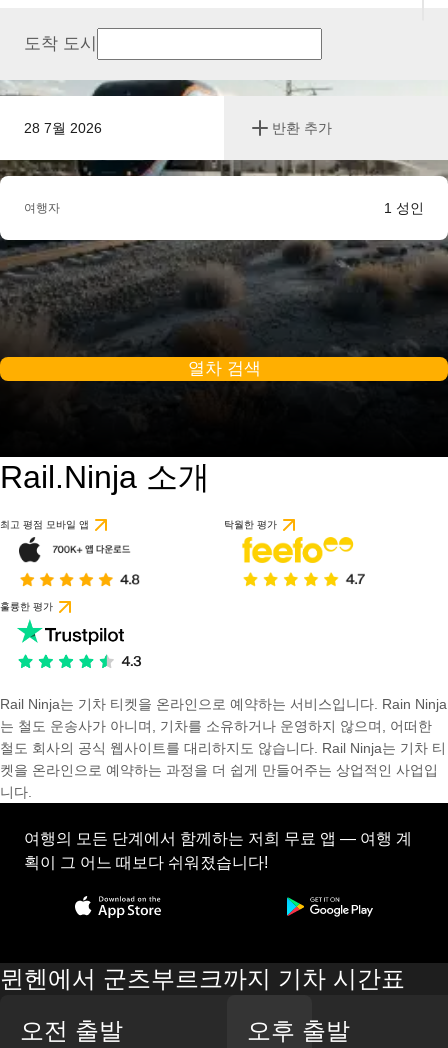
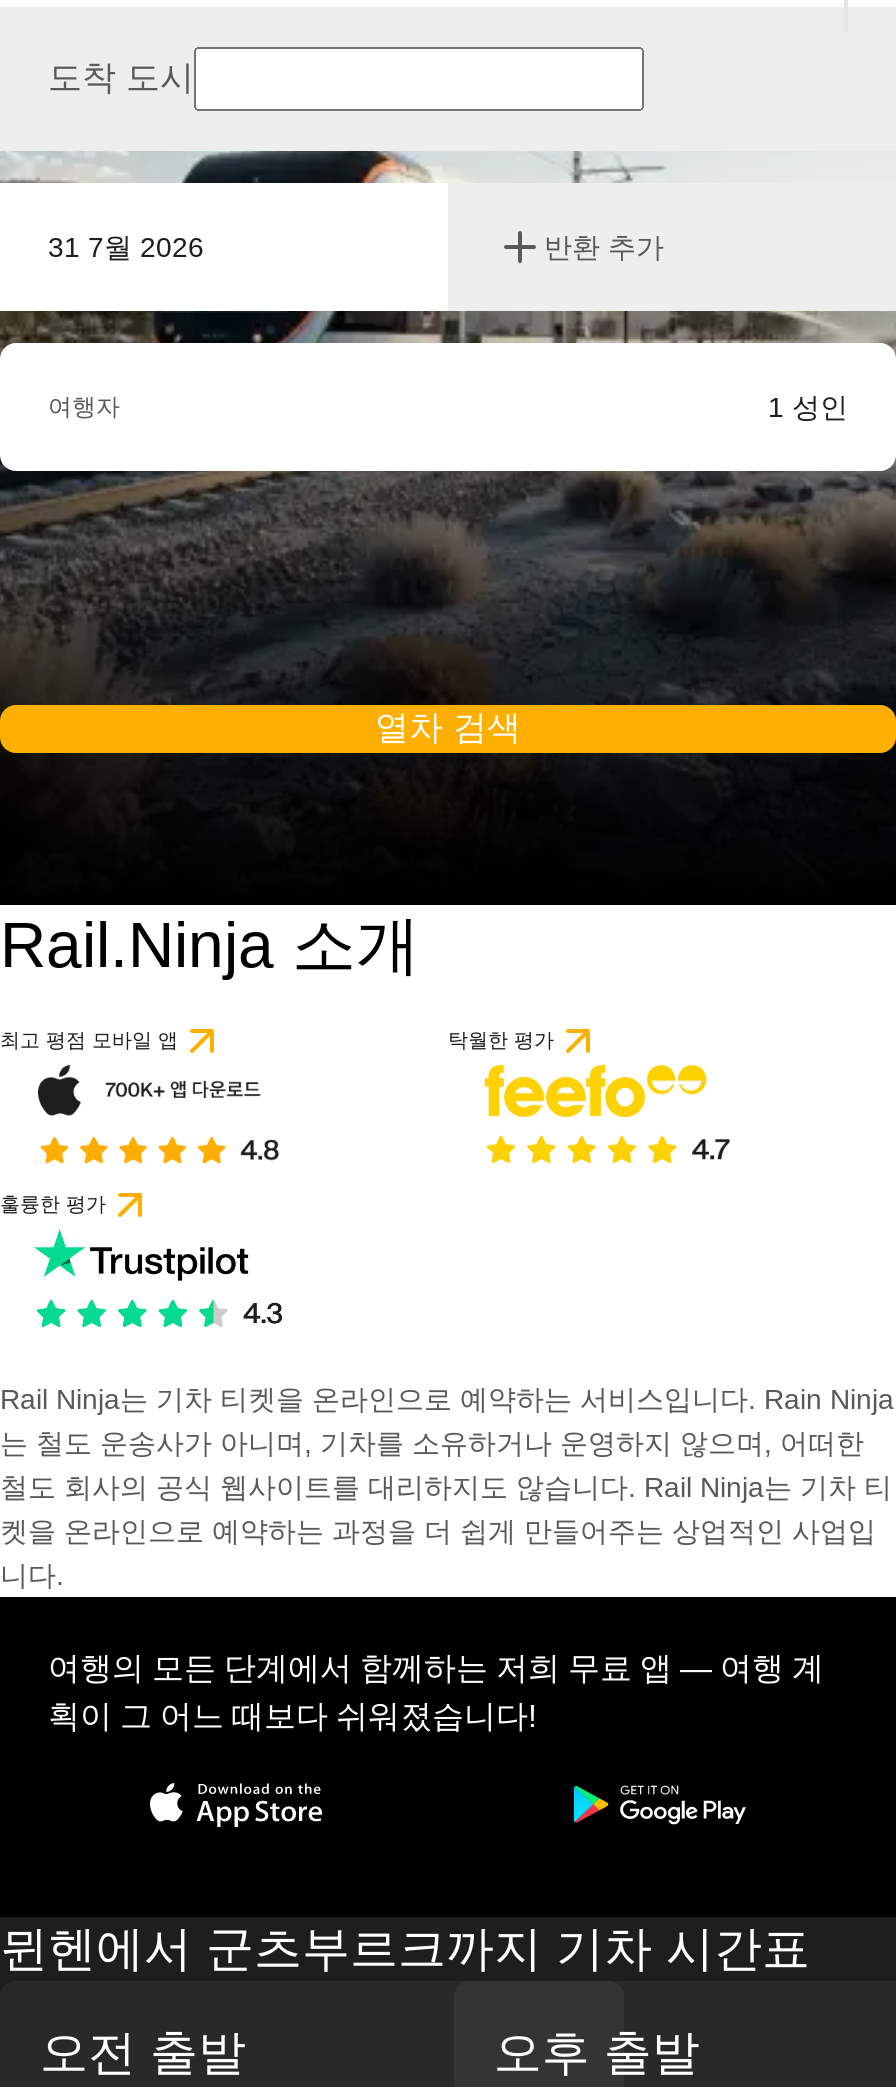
[24,120,102,136] 28 7월 2026 -> [48,231,204,263] 31 7월 2026

